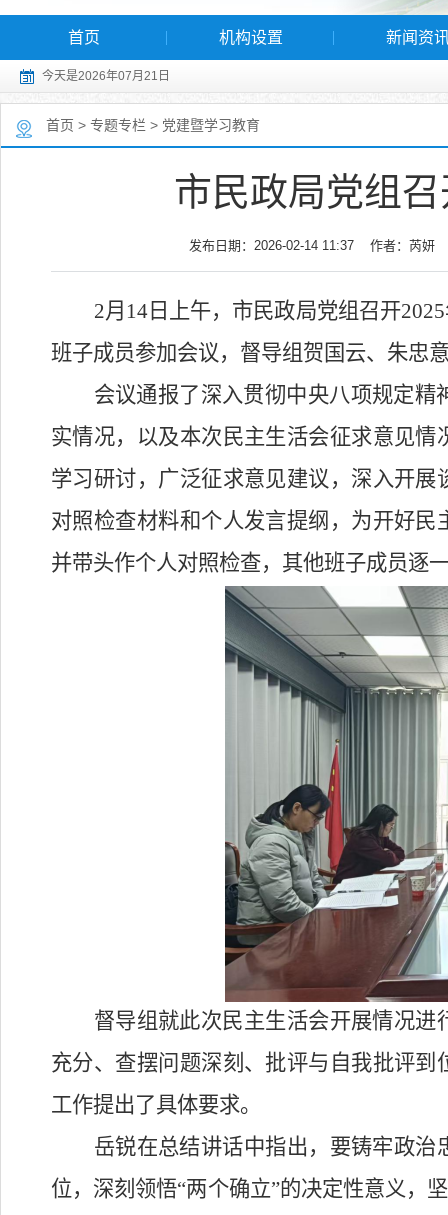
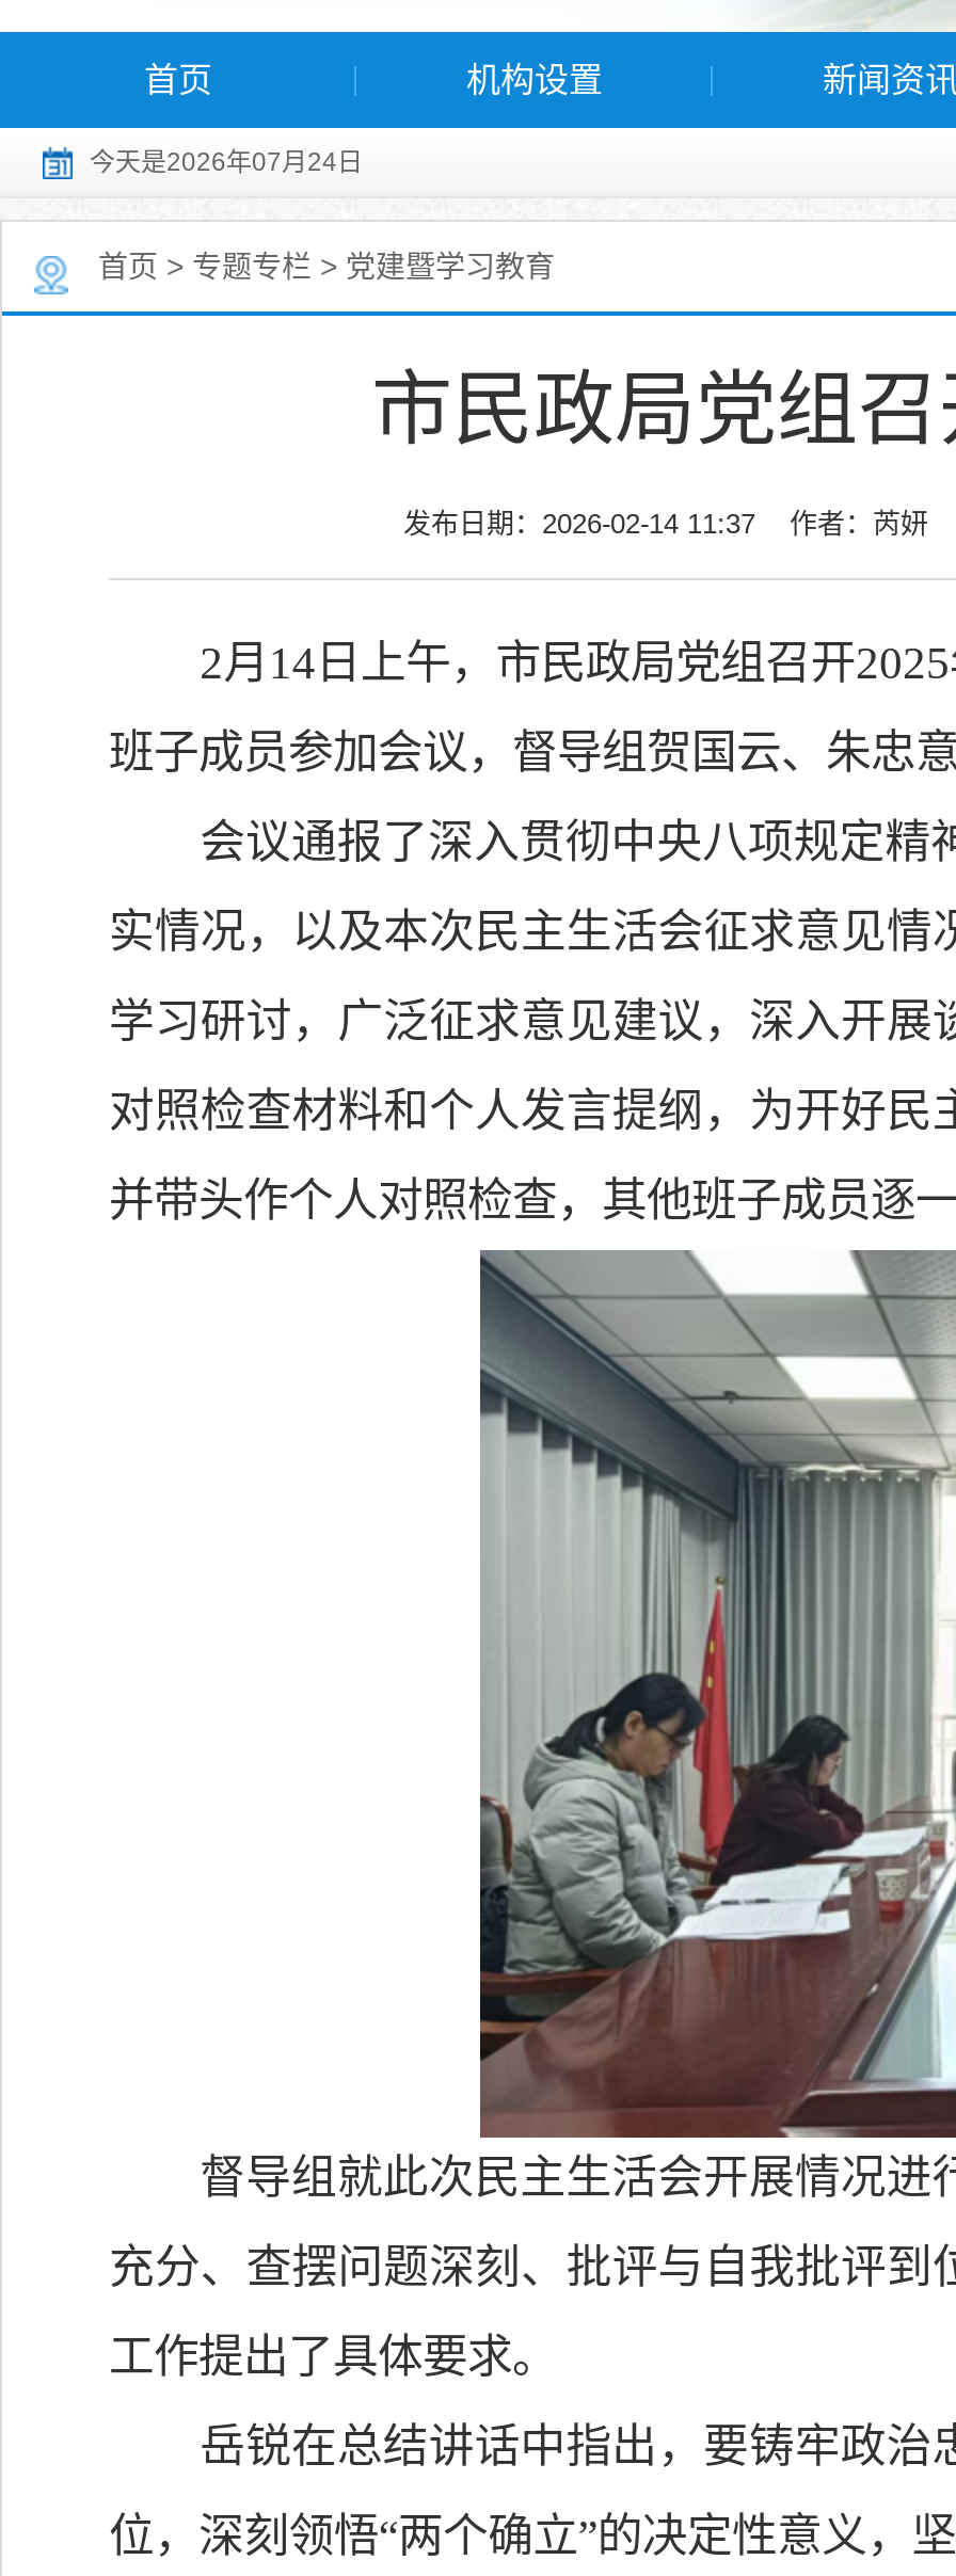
[42,69,170,83] 今天是2026年07月21日 -> [90,147,363,177] 今天是2026年07月24日

